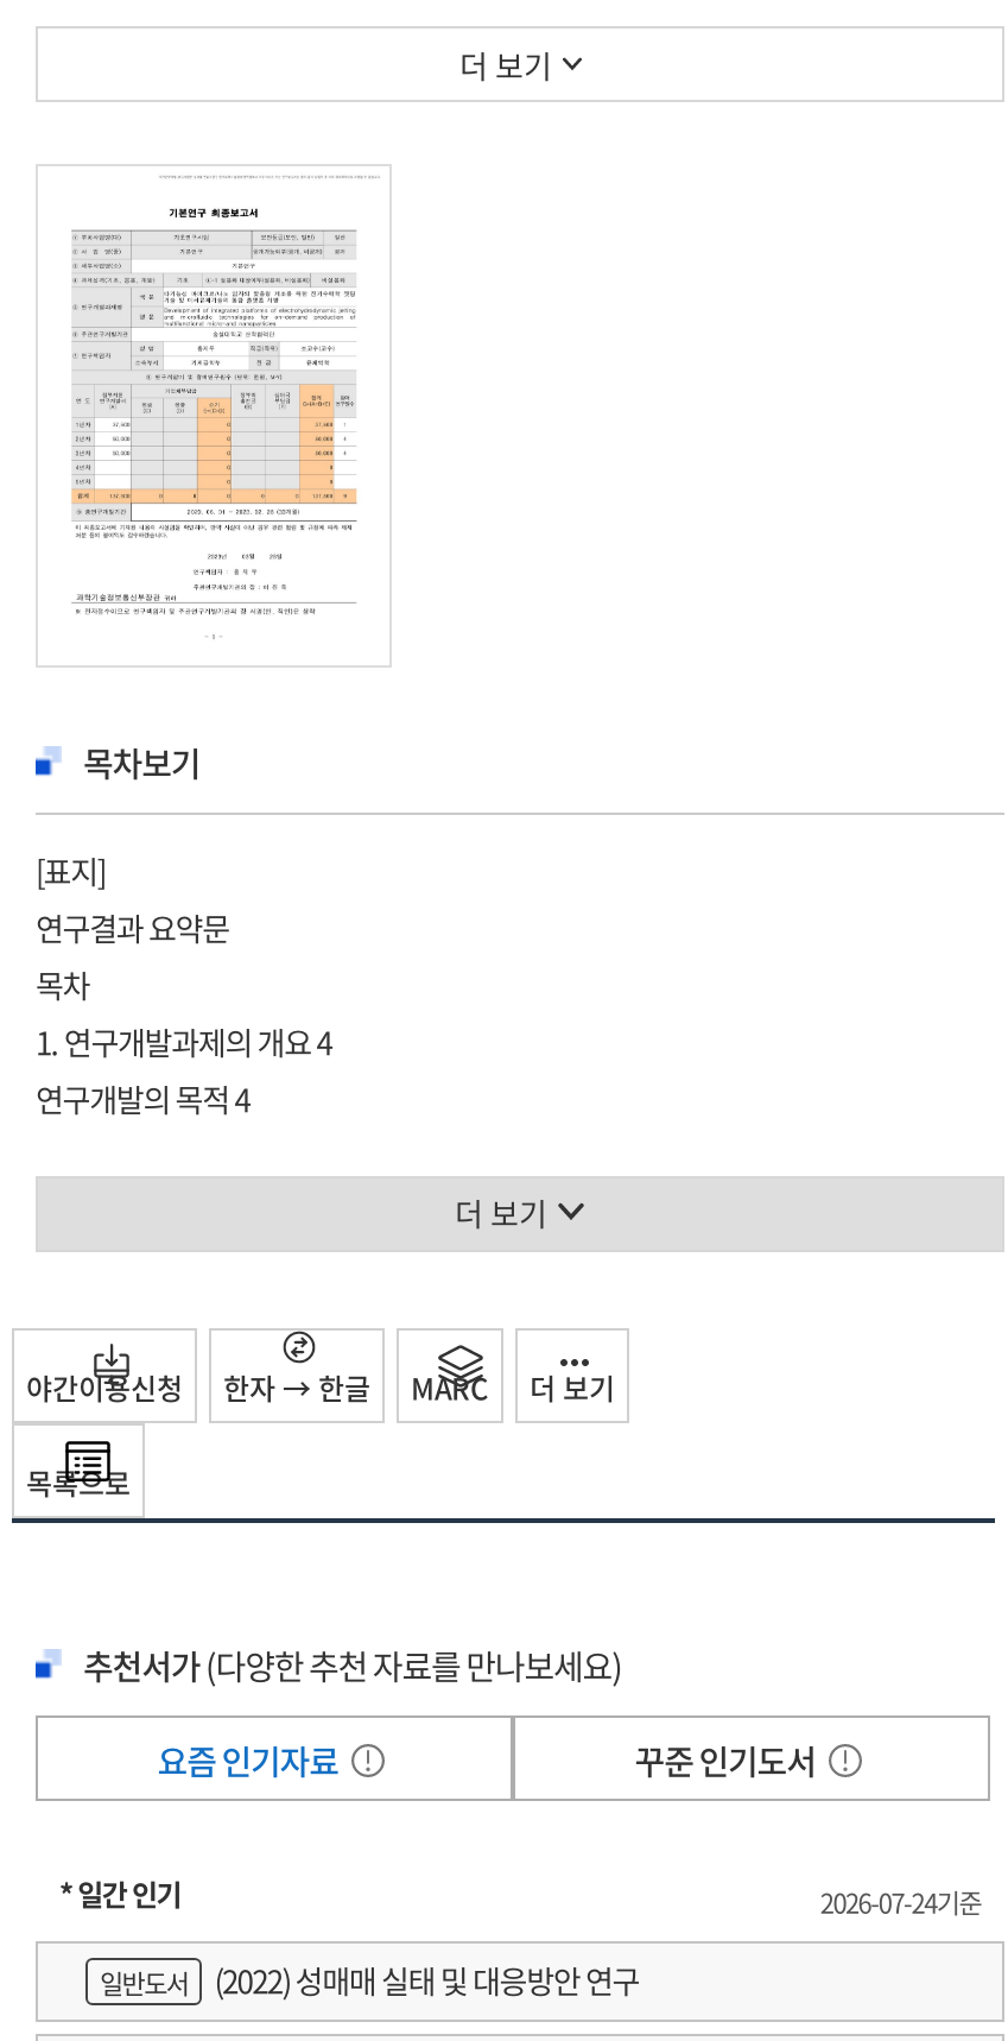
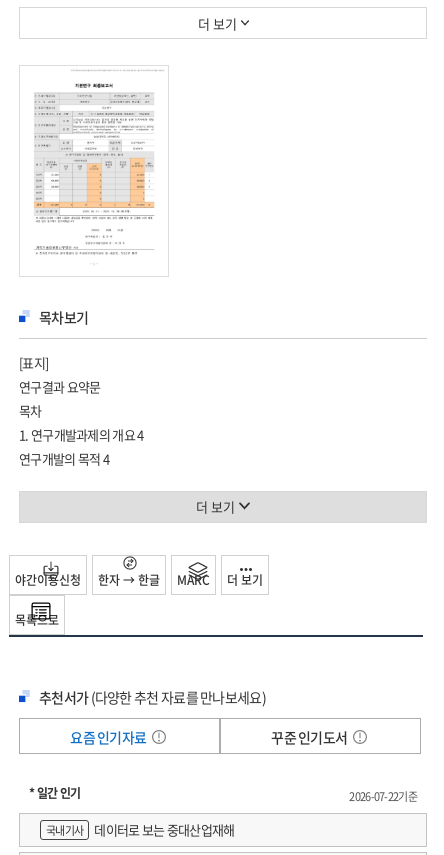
[820,1881,981,1921] 2026-07-24기준 -> [349,787,417,804] 2026-07-22기준
[100,1957,639,2002] 일반도서 | (2022) 성매매 실태 및 대응방안 연구 -> [46,819,234,838] 국내기사 | 데이터로 보는 중대산업재해

